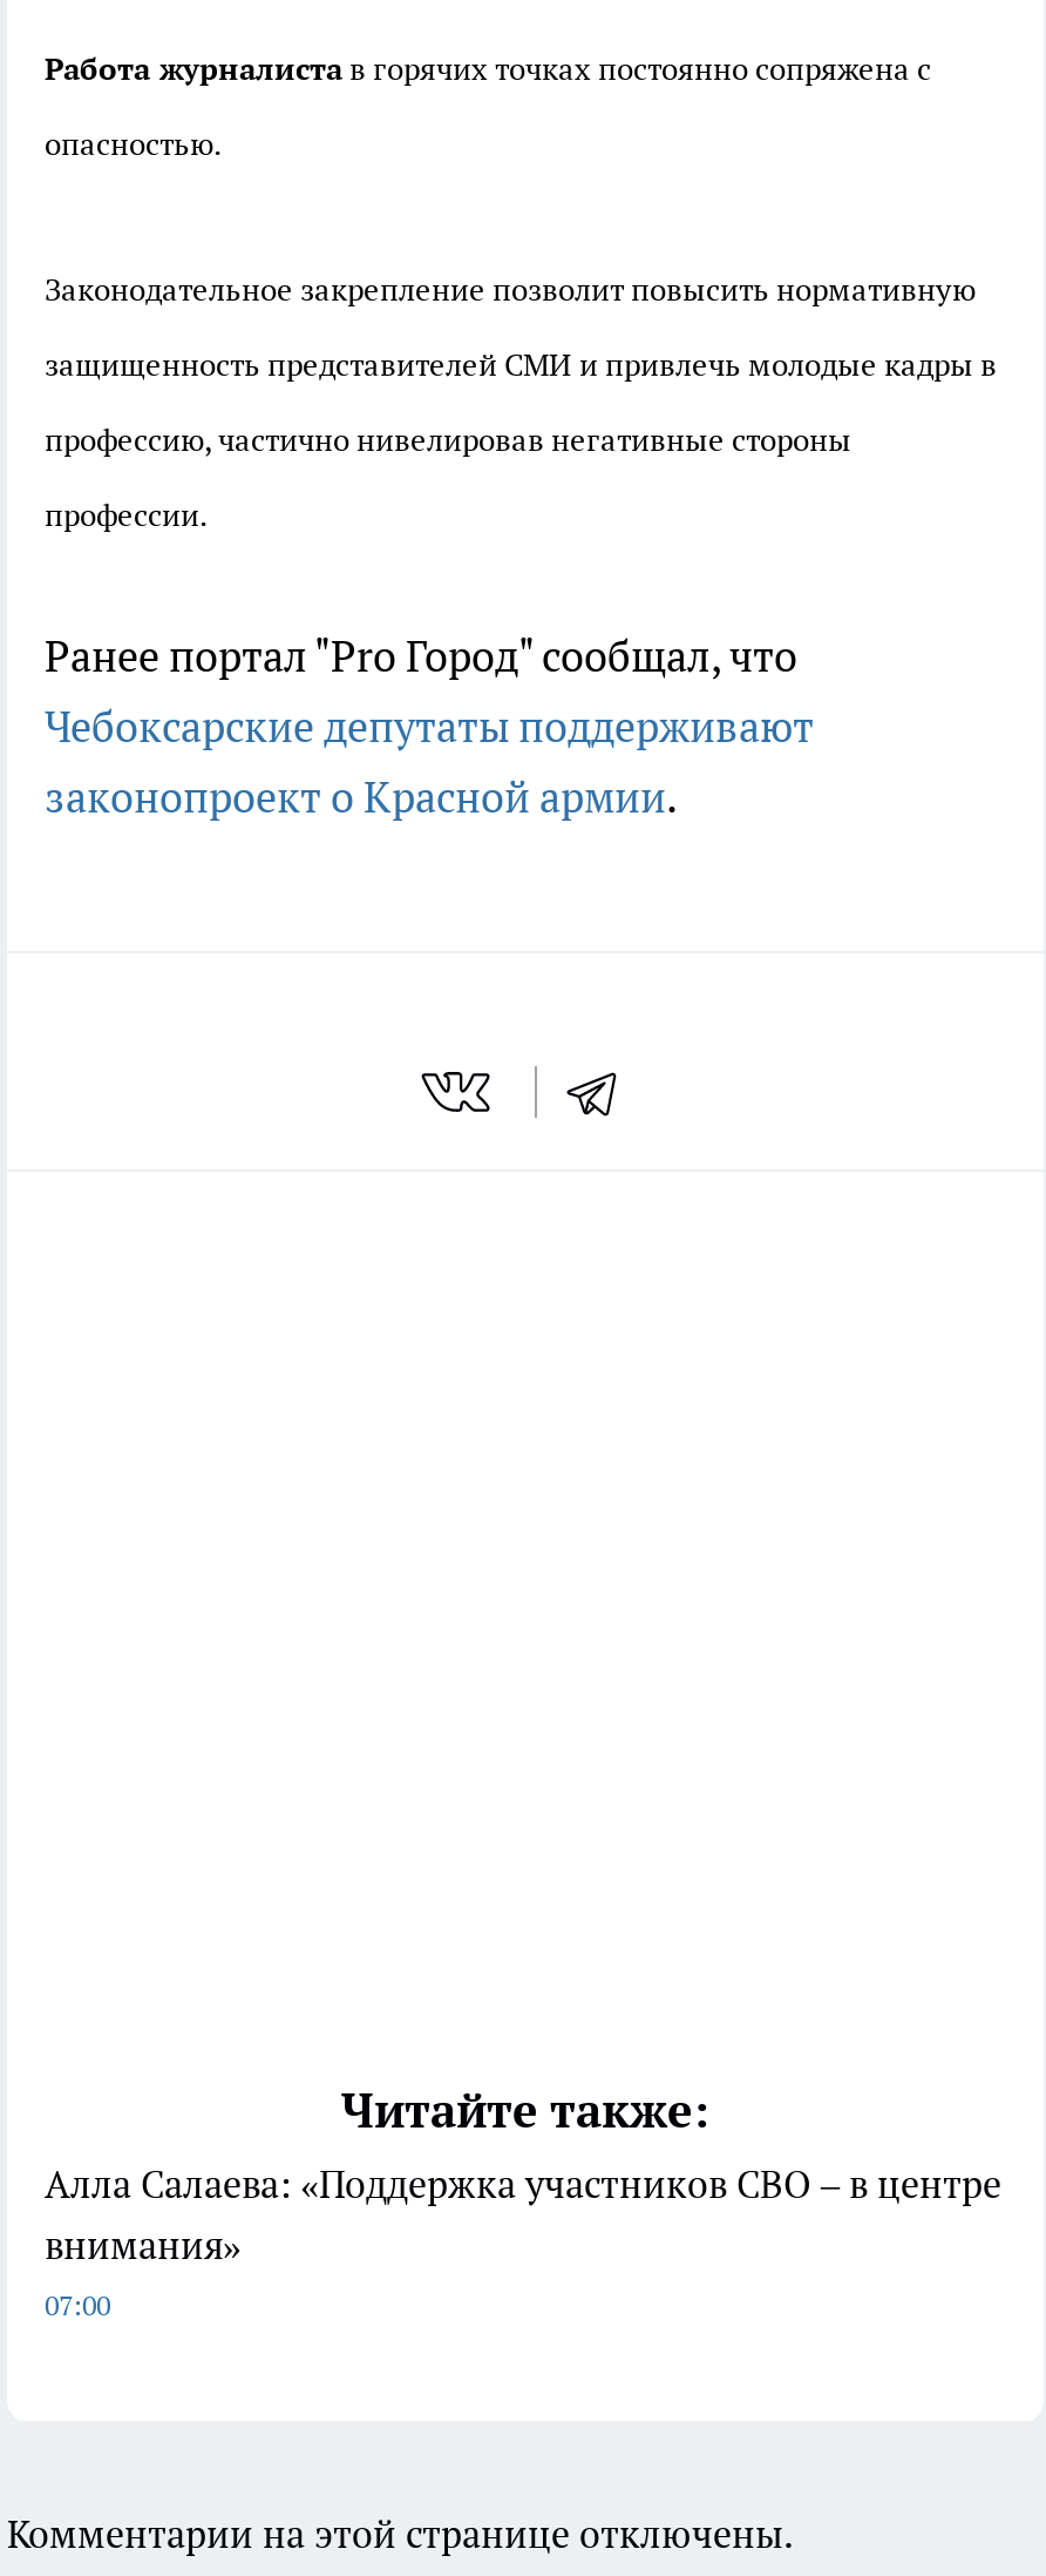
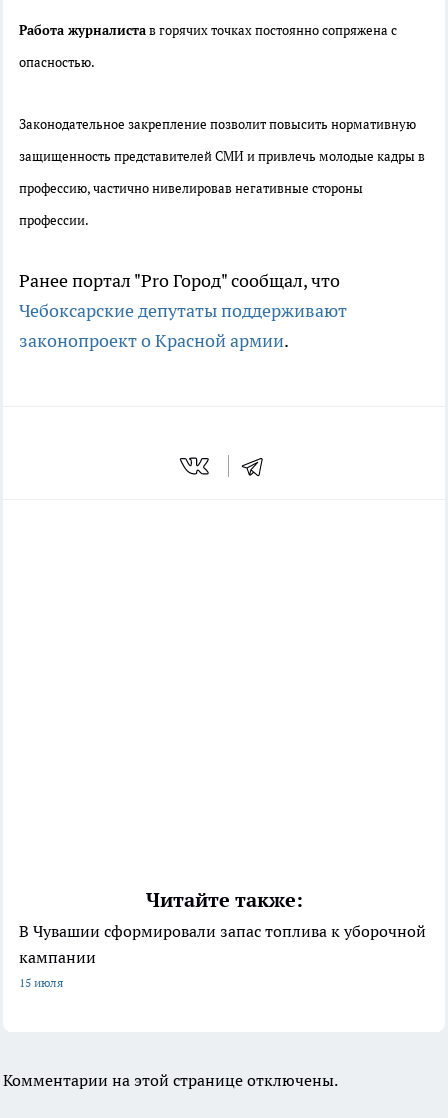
[45,2160,1001,2322] Алла Салаева: «Поддержка участников СВО – в центре | внимания» | 07:00 -> [19,921,426,990] В Чувашии сформировали запас топлива к уборочной | кампании | 15 июля

